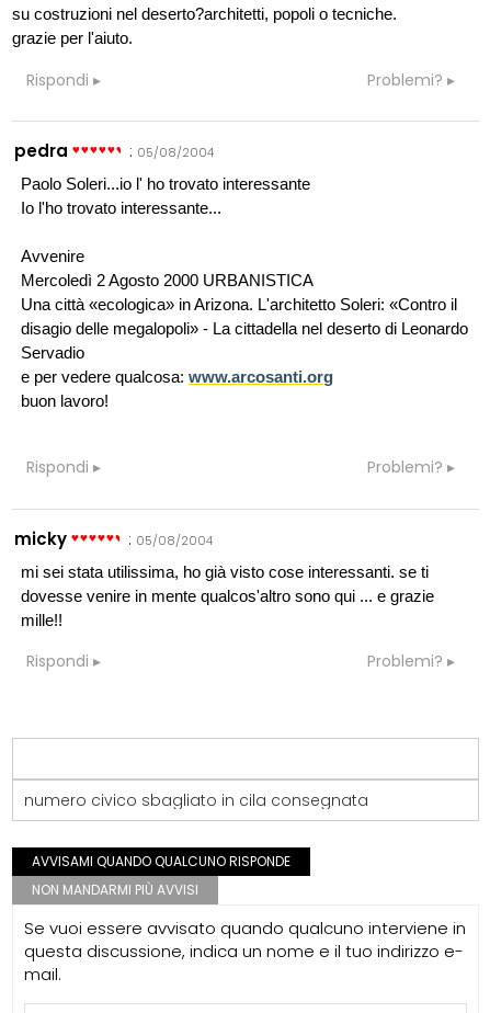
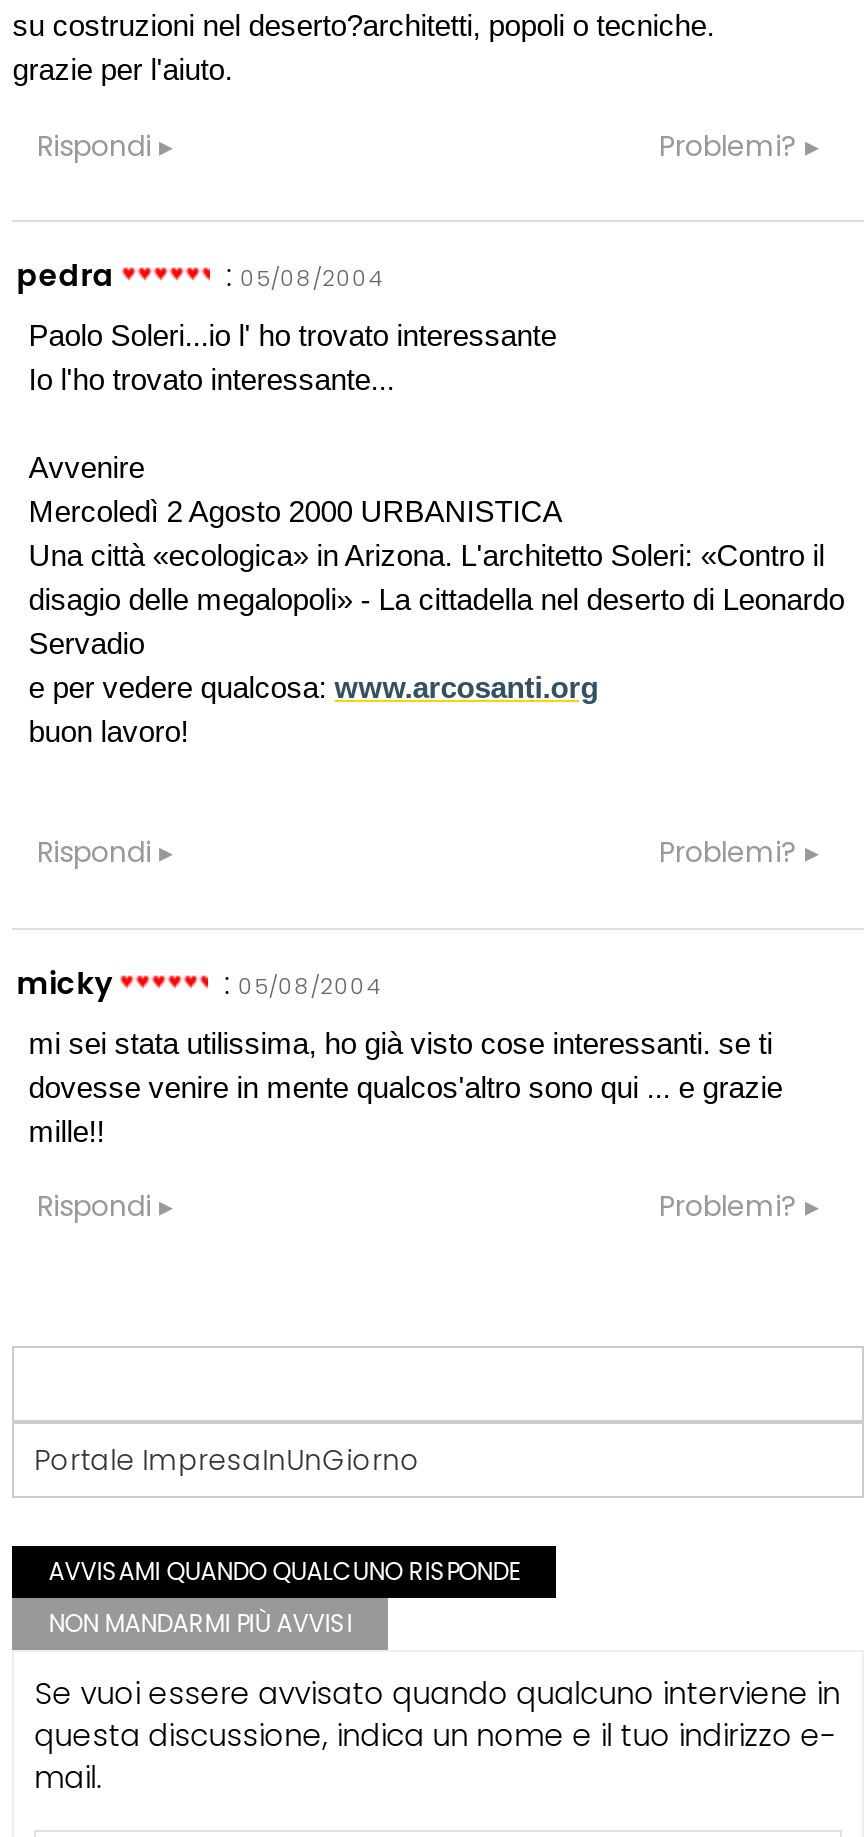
[24,790,369,811] numero civico sbagliato in cila consegnata -> [34,1440,420,1480] Portale ImpresaInUnGiorno

